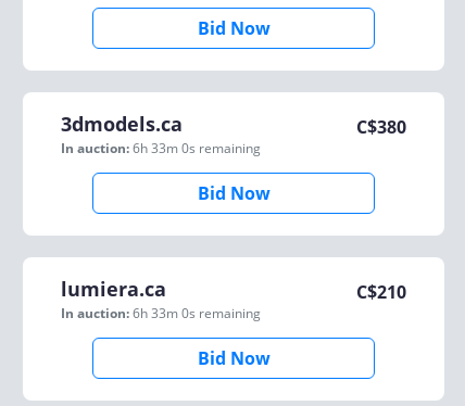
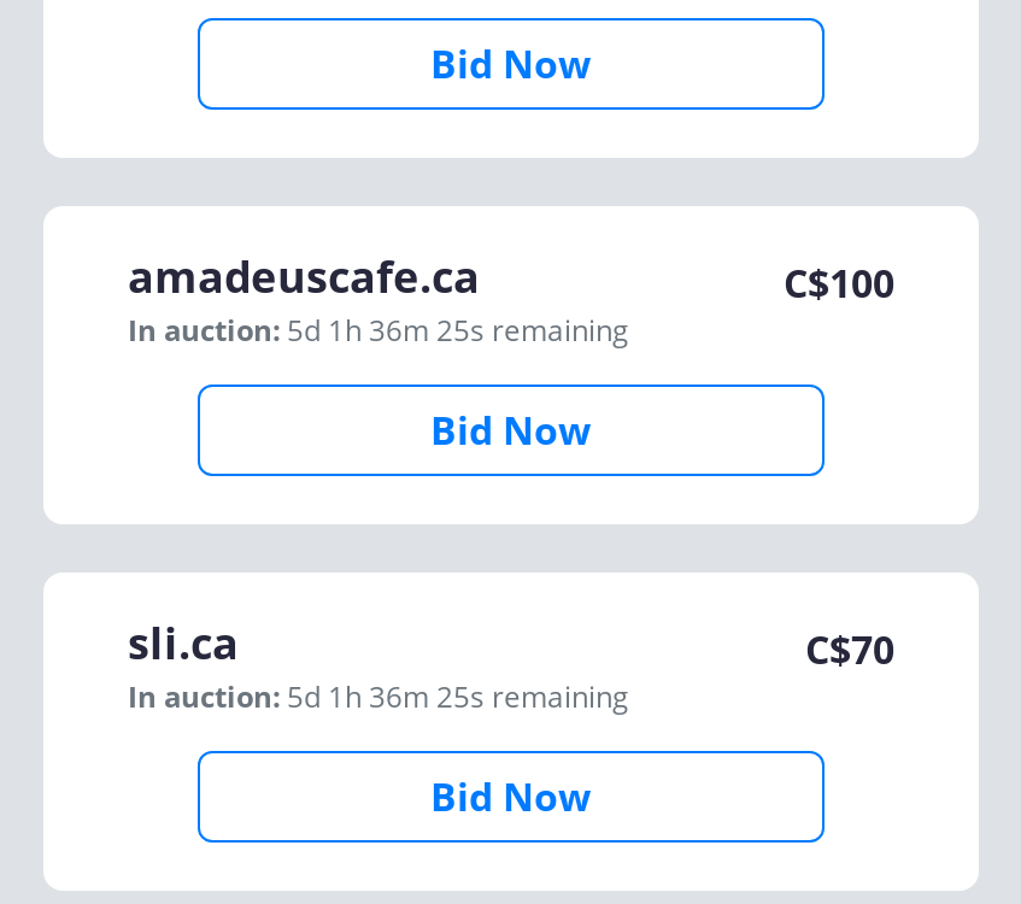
[61,111,261,157] 3dmodels.ca | In auction: 6h 33m 0s remaining -> [128,247,629,351] amadeuscafe.ca | In auction: 5d 1h 36m 25s remaining
[356,115,406,139] C$380 -> [784,257,894,310] C$100
[61,276,261,322] lumiera.ca | In auction: 6h 33m 0s remaining -> [128,614,629,717] sli.ca | In auction: 5d 1h 36m 25s remaining
[356,280,406,304] C$210 -> [805,623,894,676] C$70

